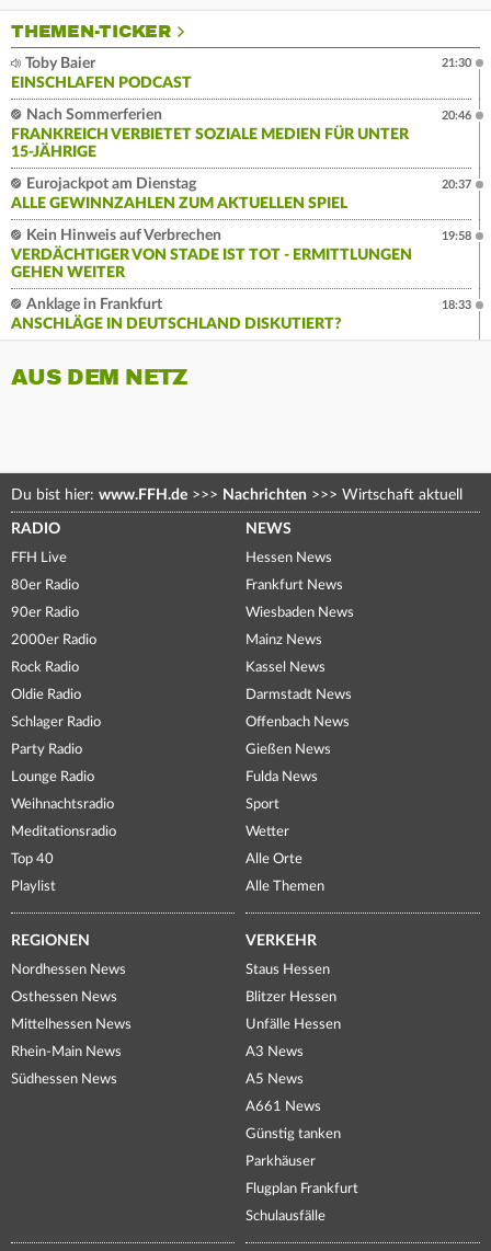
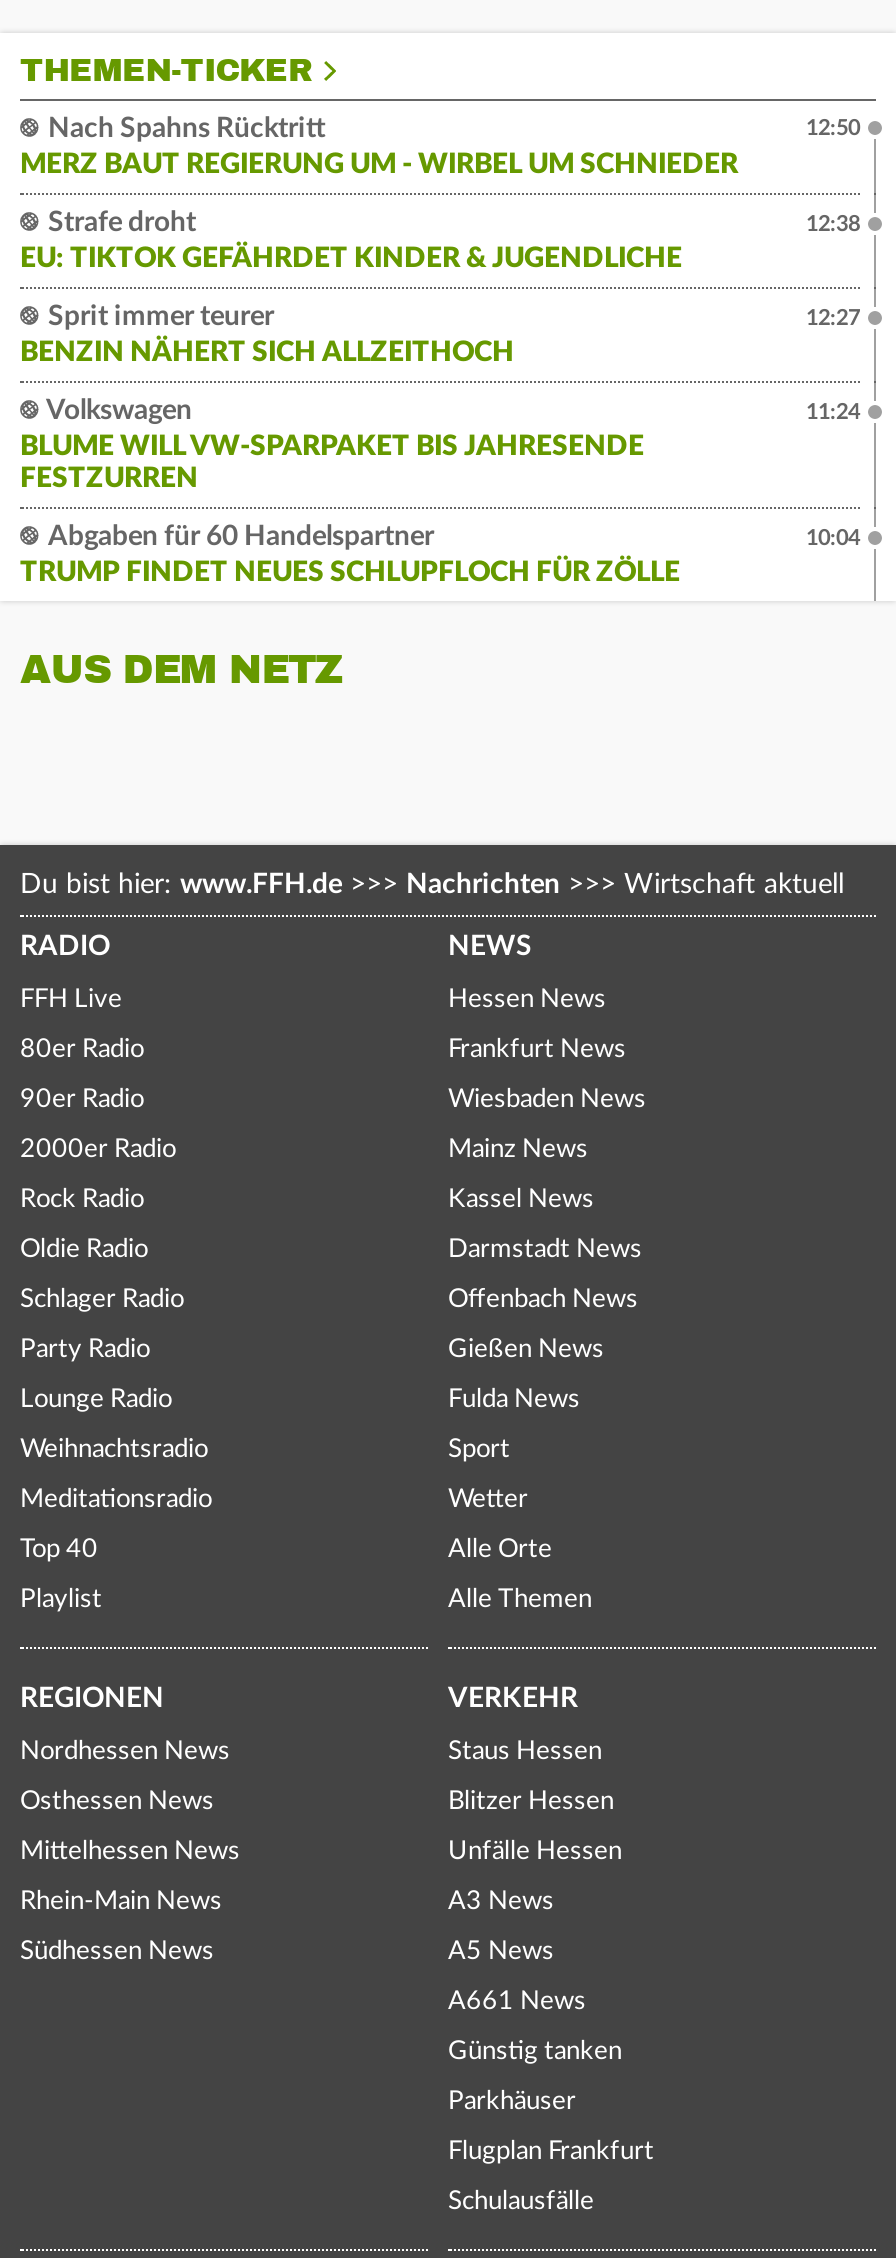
[11,56,192,91] Toby Baier | EINSCHLAFEN PODCAST -> [20,116,738,180] Nach Spahns Rücktritt | MERZ BAUT REGIERUNG UM - WIRBEL UM SCHNIEDER
[442,57,471,69] 21:30 -> [806,118,860,140] 12:50
[11,107,409,160] Nach Sommerferien | FRANKREICH VERBIETET SOZIALE MEDIEN FÜR UNTER | 15-JÄHRIGE -> [20,210,682,274] Strafe droht | EU: TIKTOK GEFÄHRDET KINDER & JUGENDLICHE
[442,110,471,122] 20:46 -> [806,214,860,236] 12:38
[11,176,347,212] Eurojackpot am Dienstag | ALLE GEWINNZAHLEN ZUM AKTUELLEN SPIEL -> [20,304,514,368] Sprit immer teurer | BENZIN NÄHERT SICH ALLZEITHOCH
[442,179,471,191] 20:37 -> [806,308,860,330] 12:27
[11,228,412,281] Kein Hinweis auf Verbrechen | VERDÄCHTIGER VON STADE IST TOT - ERMITTLUNGEN | GEHEN WEITER -> [20,398,644,494] Volkswagen | BLUME WILL VW-SPARPAKET BIS JAHRESENDE | FESTZURREN
[442,230,471,242] 19:58 -> [806,402,860,424] 11:24
[11,297,342,332] Anklage in Frankfurt | ANSCHLÄGE IN DEUTSCHLAND DISKUTIERT? -> [20,524,680,588] Abgaben für 60 Handelspartner | TRUMP FINDET NEUES SCHLUPFLOCH FÜR ZÖLLE
[442,299,471,311] 18:33 -> [806,528,860,550] 10:04

